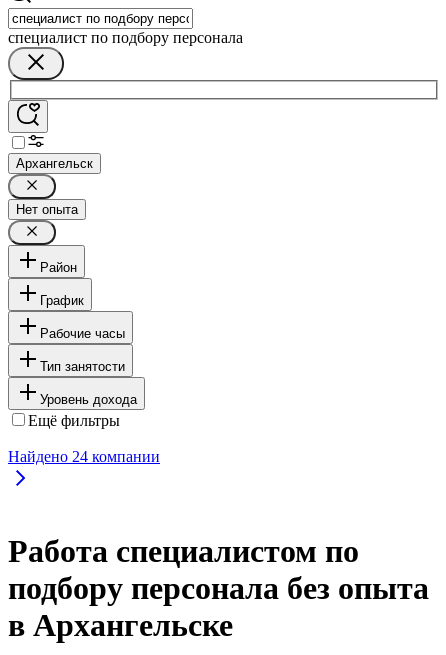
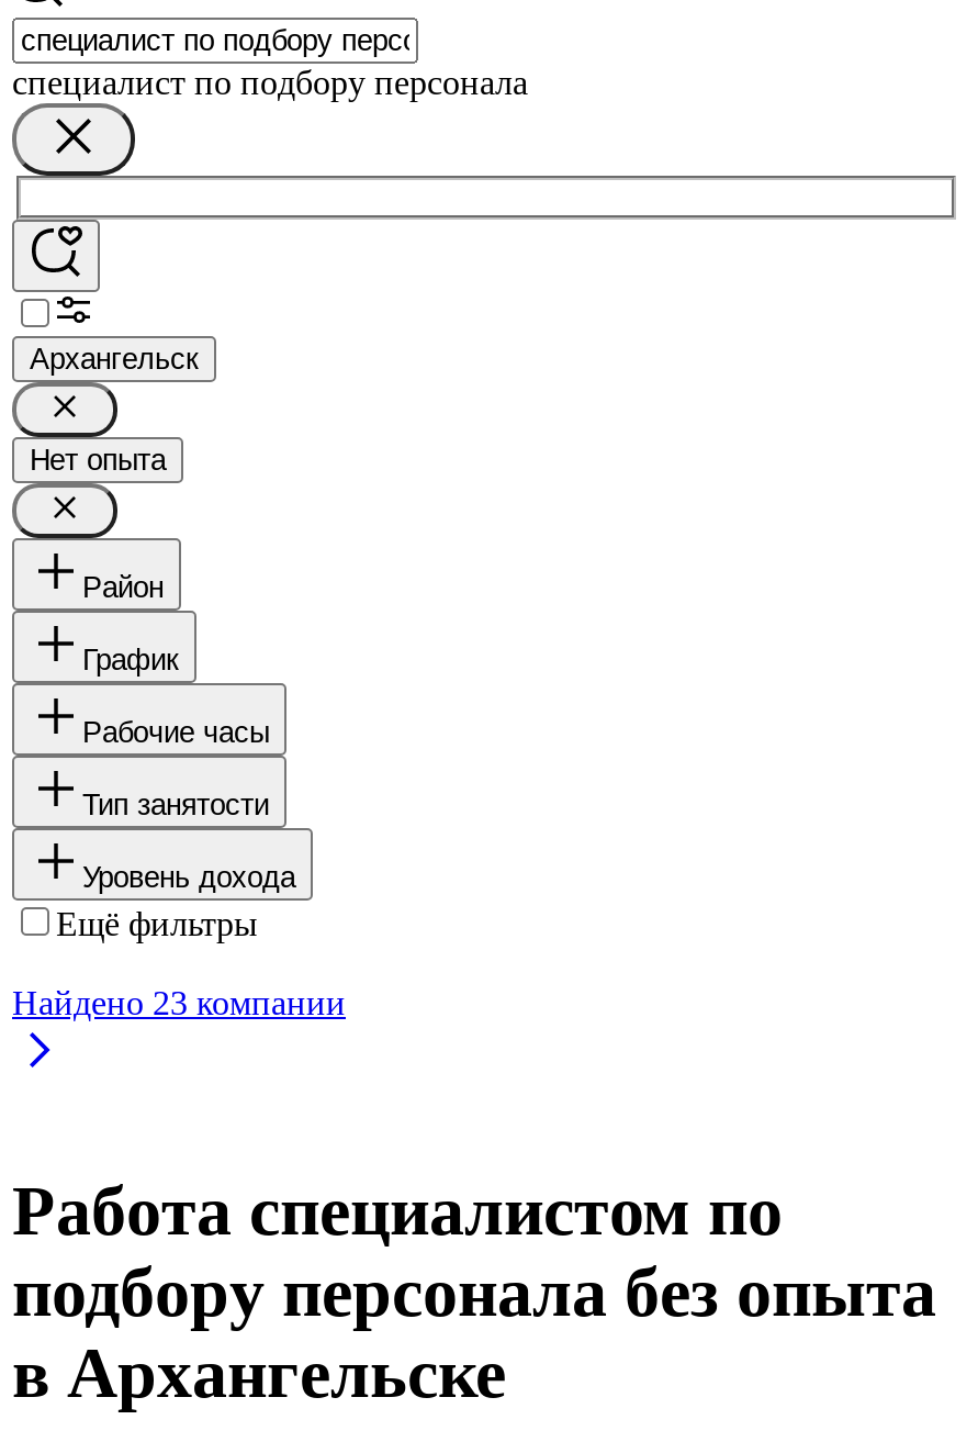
[8,448,160,465] Найдено 24 компании -> [12,983,346,1020] Найдено 23 компании

